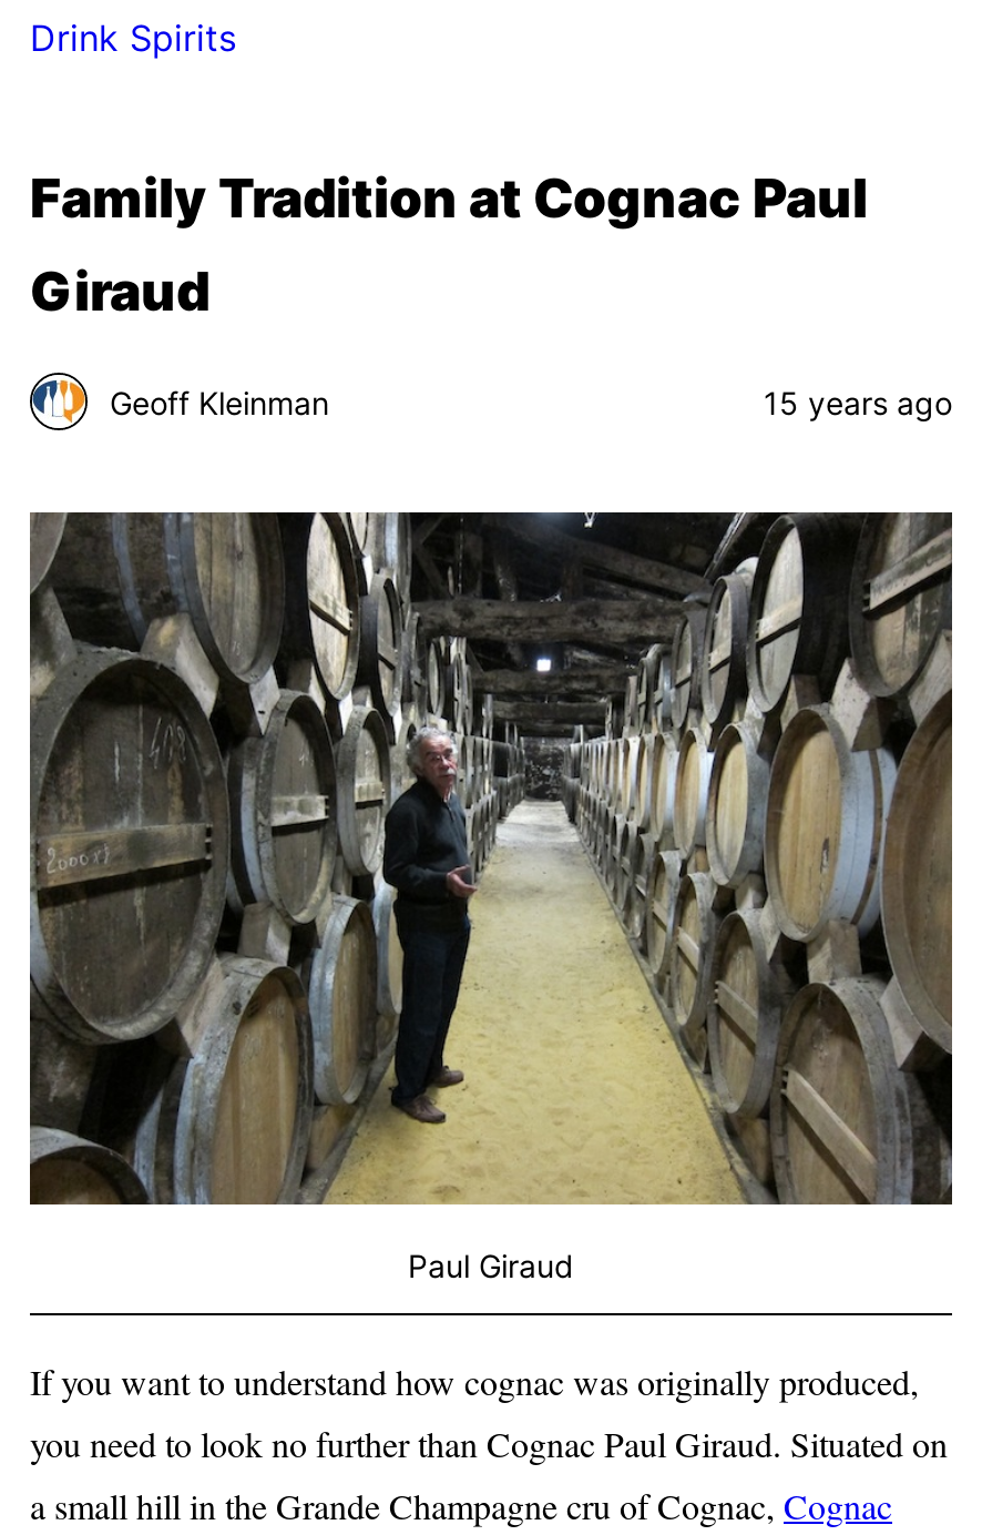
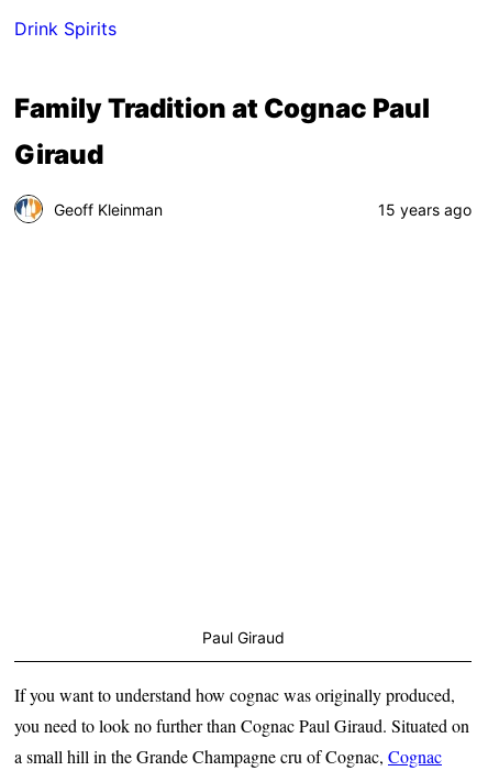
[28,510,954,1207] [image] -> none

